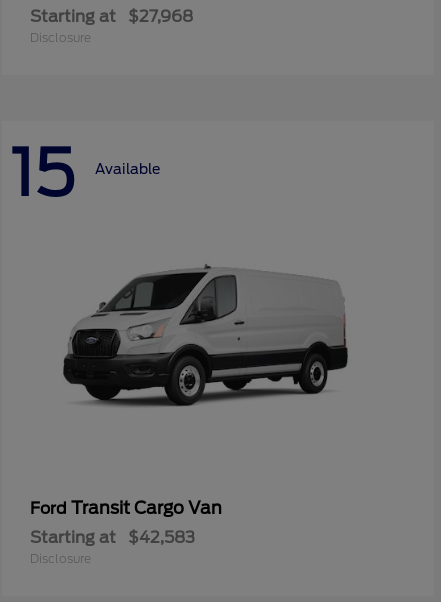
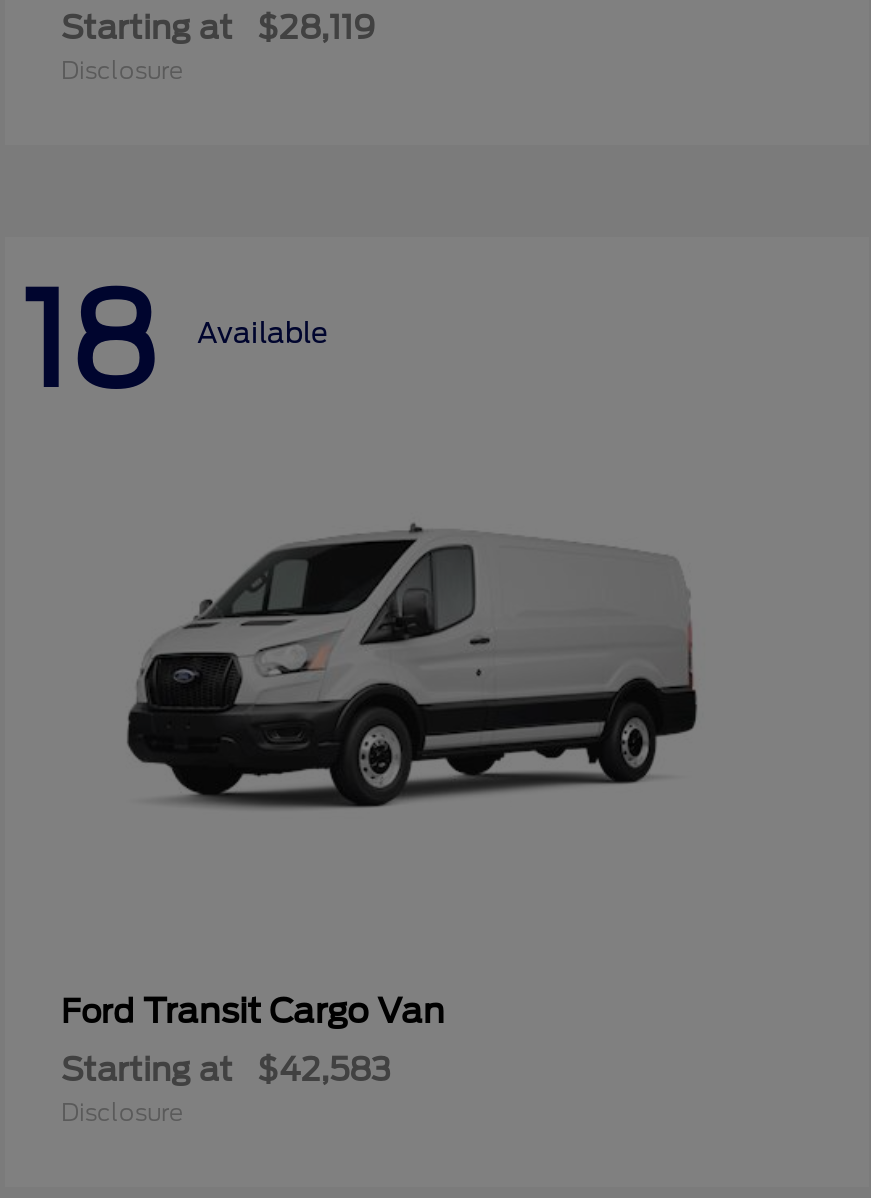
[30,7,193,26] Starting at $27,968 -> [61,9,375,47] Starting at $28,119
[10,135,160,211] 15 Available -> [21,266,327,418] 18 Available

